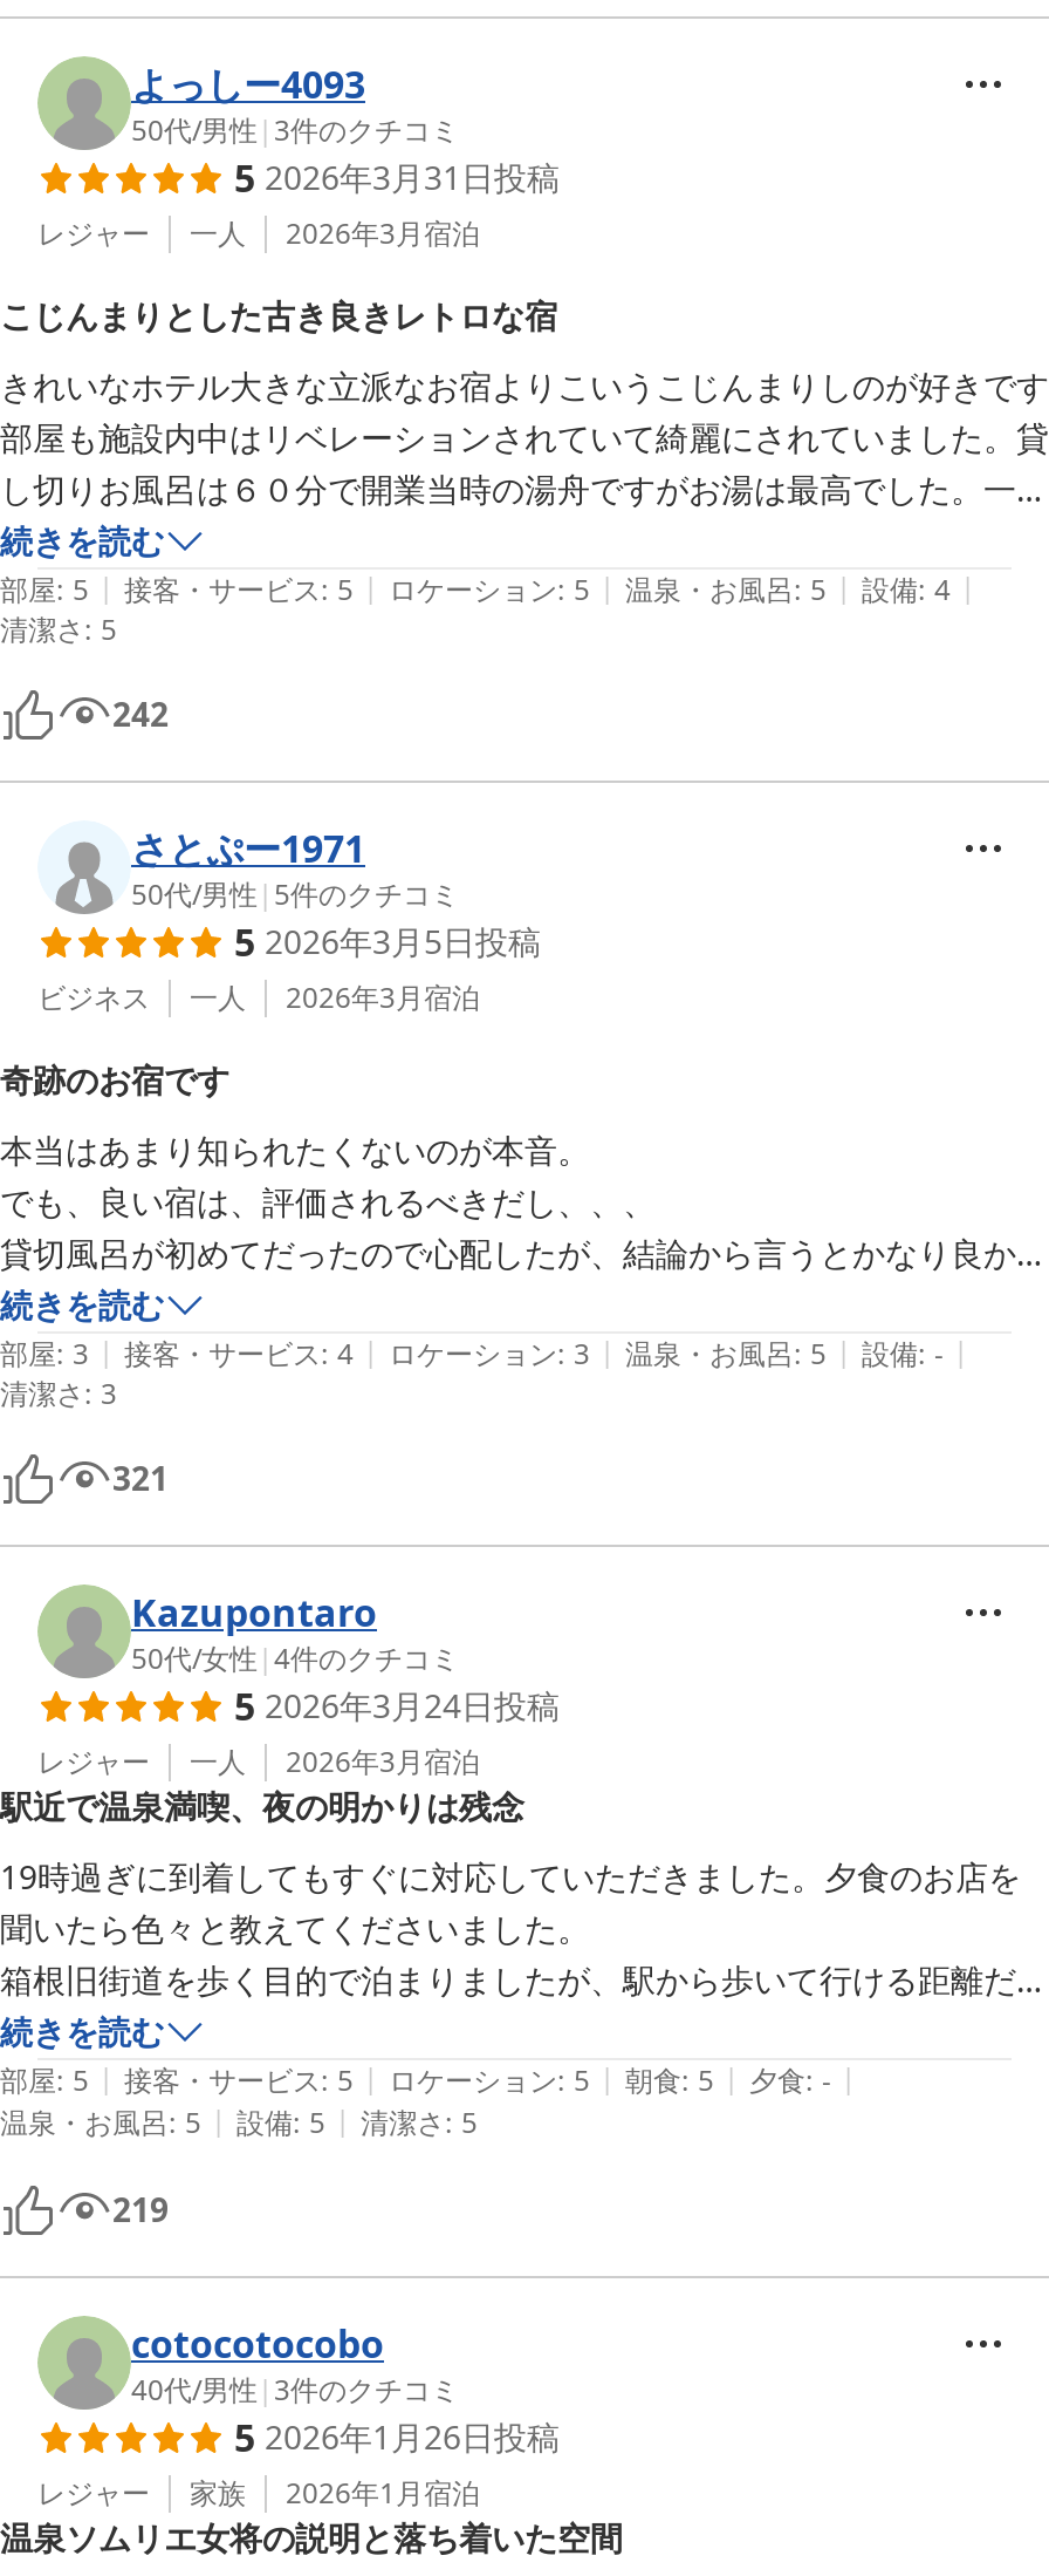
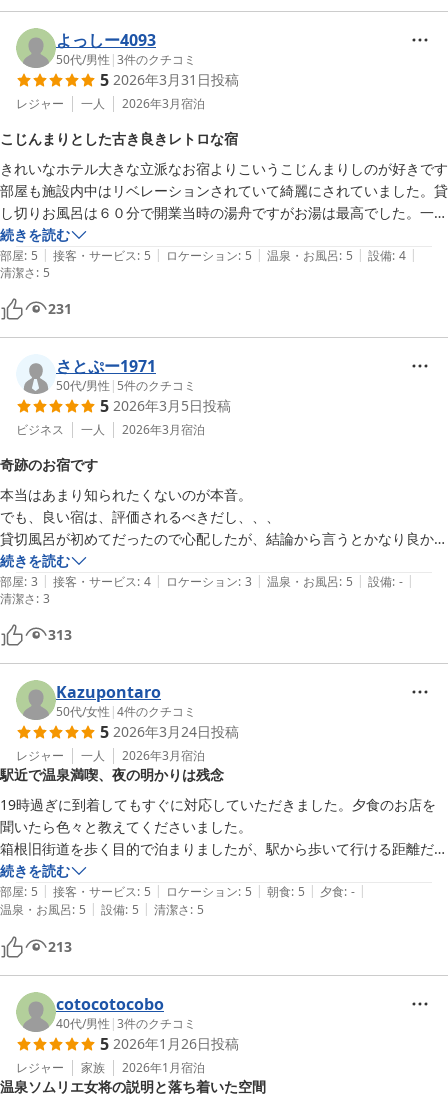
[112,691,169,736] 242 -> [48,299,72,318] 231
[112,1456,169,1500] 321 -> [48,625,72,644] 313
[112,2187,169,2231] 219 -> [48,937,72,956] 213

